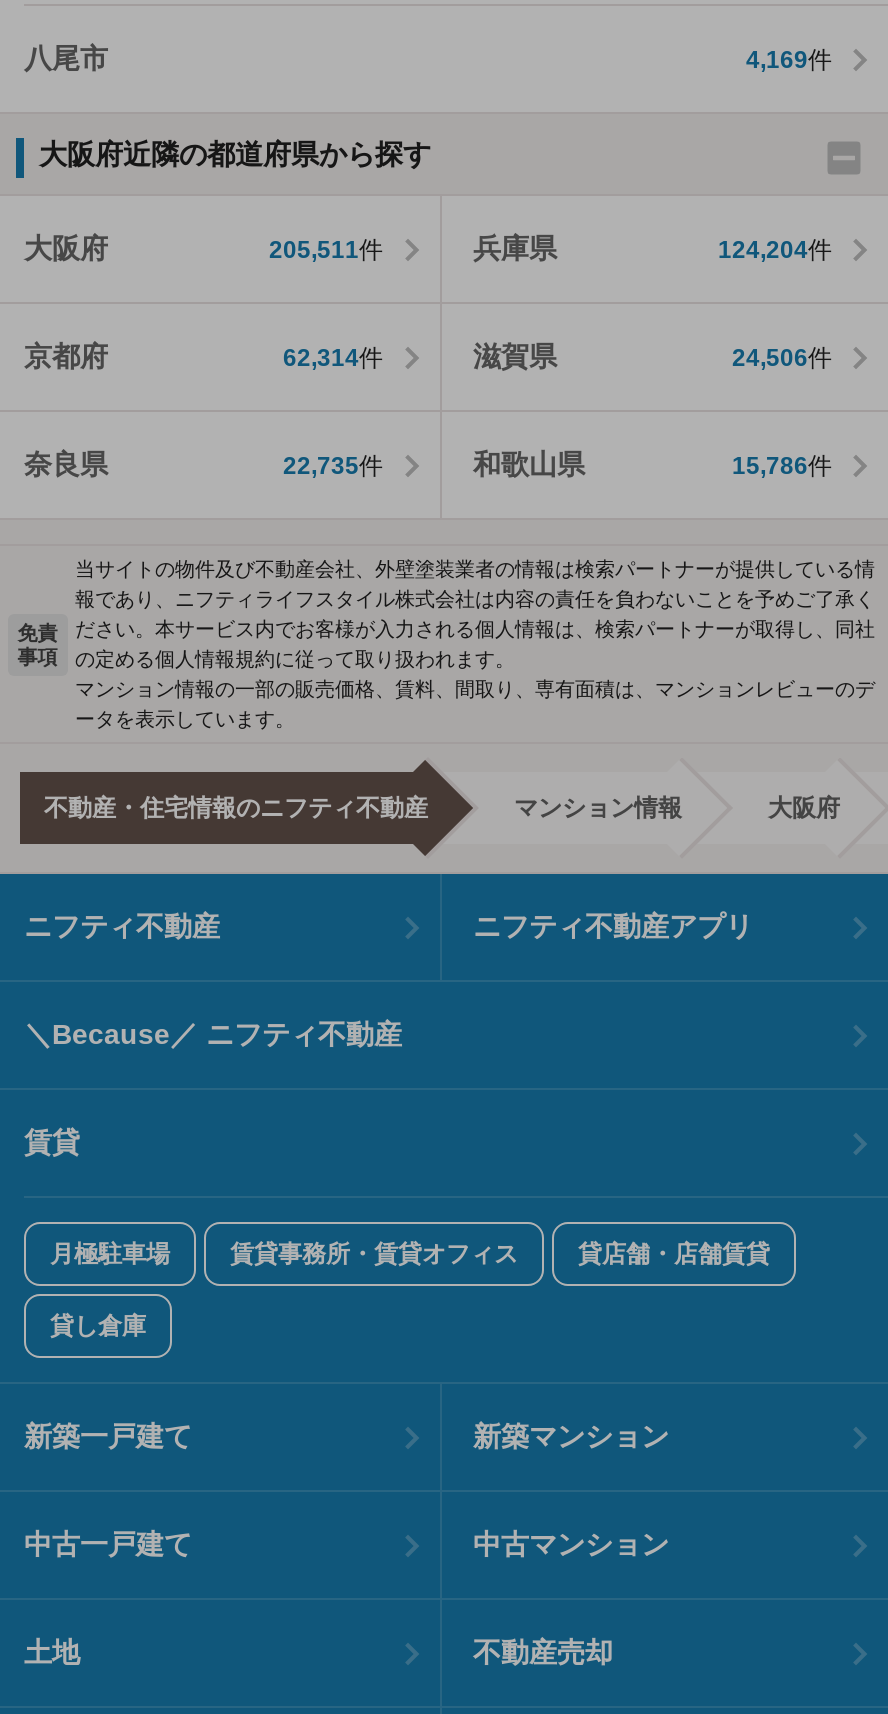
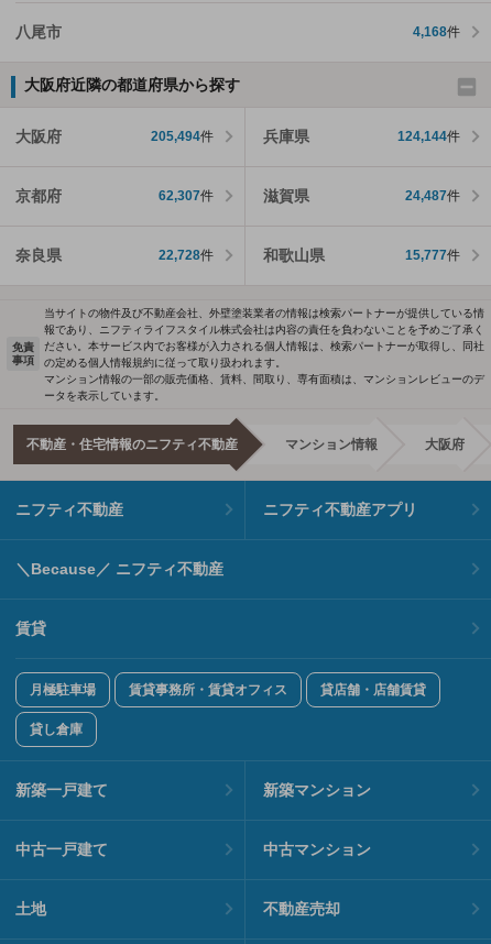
[746,46,832,74] 4,169件 -> [413,24,460,40] 4,168件
[269,236,383,264] 205,511件 -> [150,129,213,144] 205,494件
[718,236,832,264] 124,204件 -> [397,129,460,144] 124,144件
[283,344,383,372] 62,314件 -> [158,188,213,204] 62,307件
[732,344,832,372] 24,506件 -> [405,188,460,204] 24,487件
[283,452,383,480] 22,735件 -> [158,248,213,263] 22,728件
[732,452,832,480] 15,786件 -> [405,248,460,263] 15,777件

